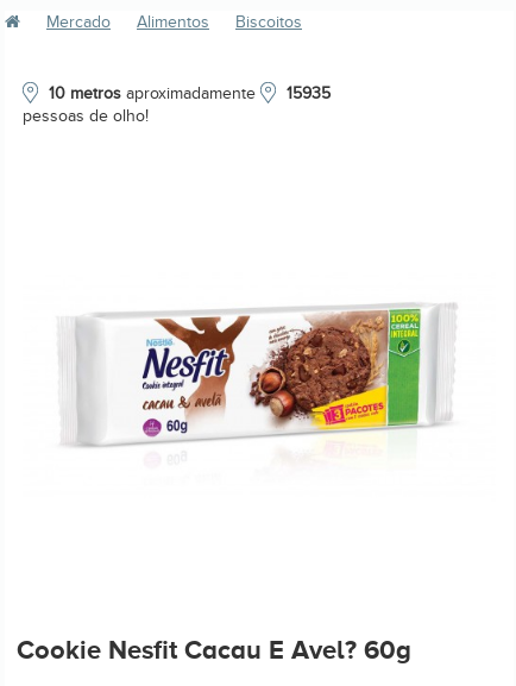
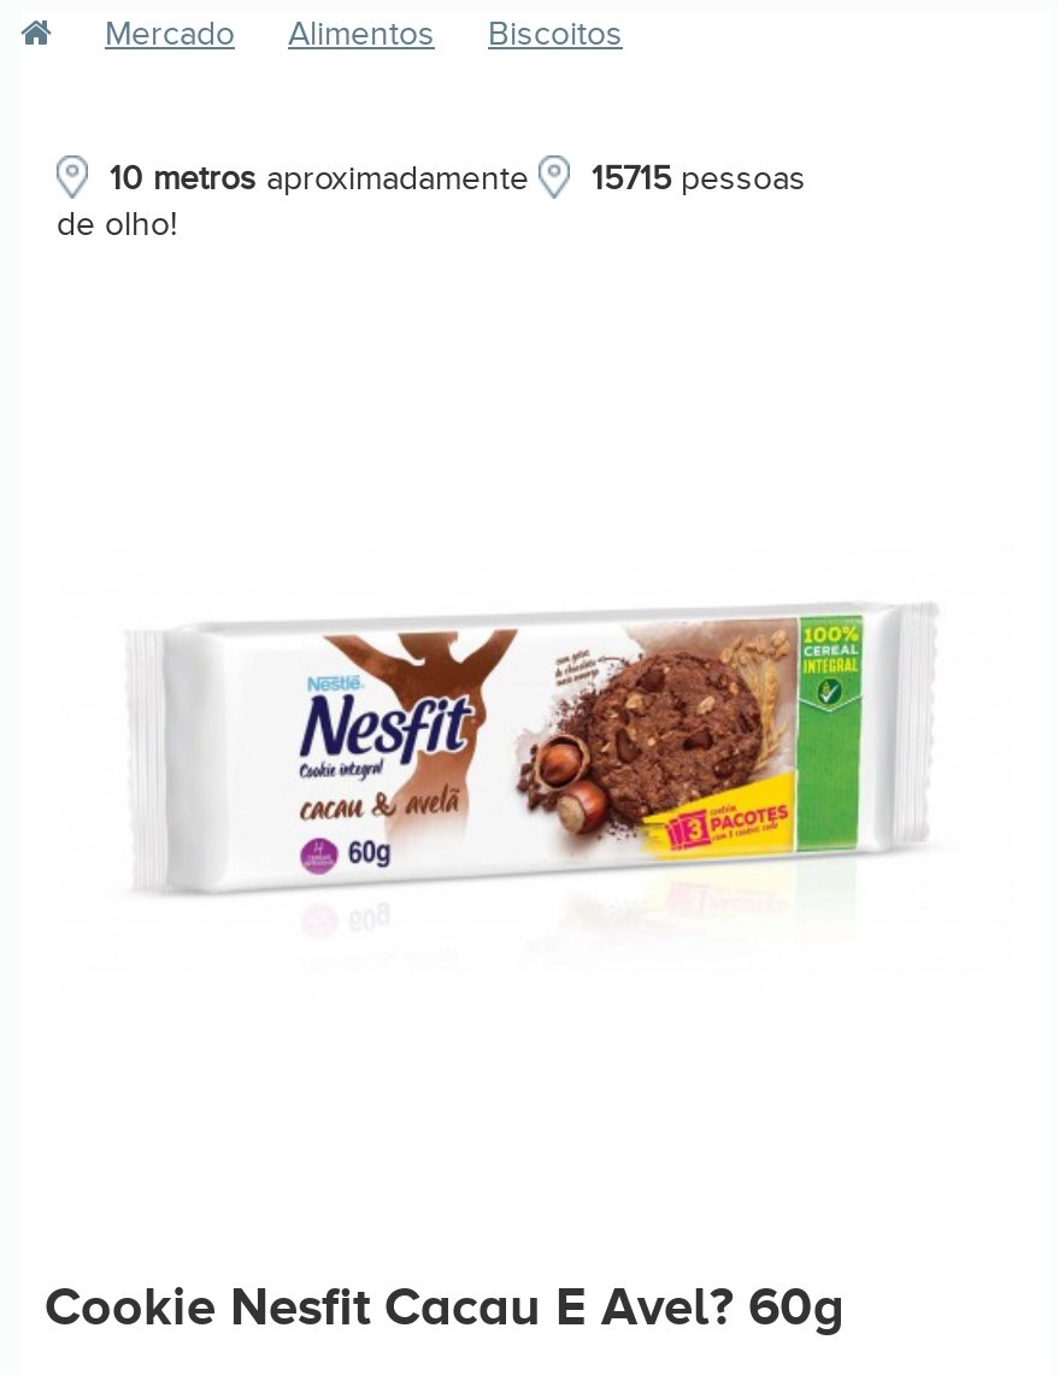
[23,83,331,126] 15935 | pessoas de olho! -> [57,158,806,245] 15715 pessoas | de olho!

